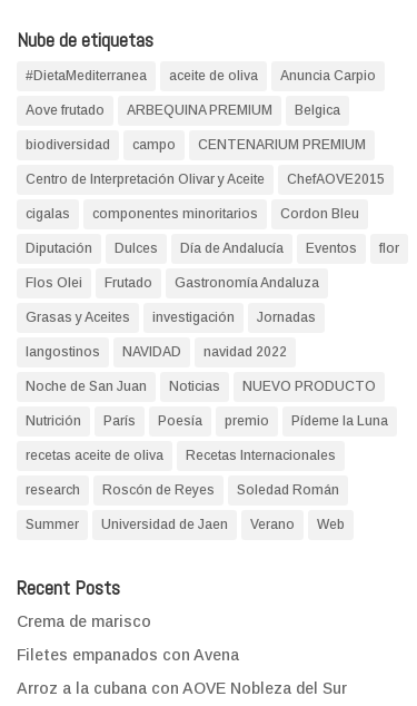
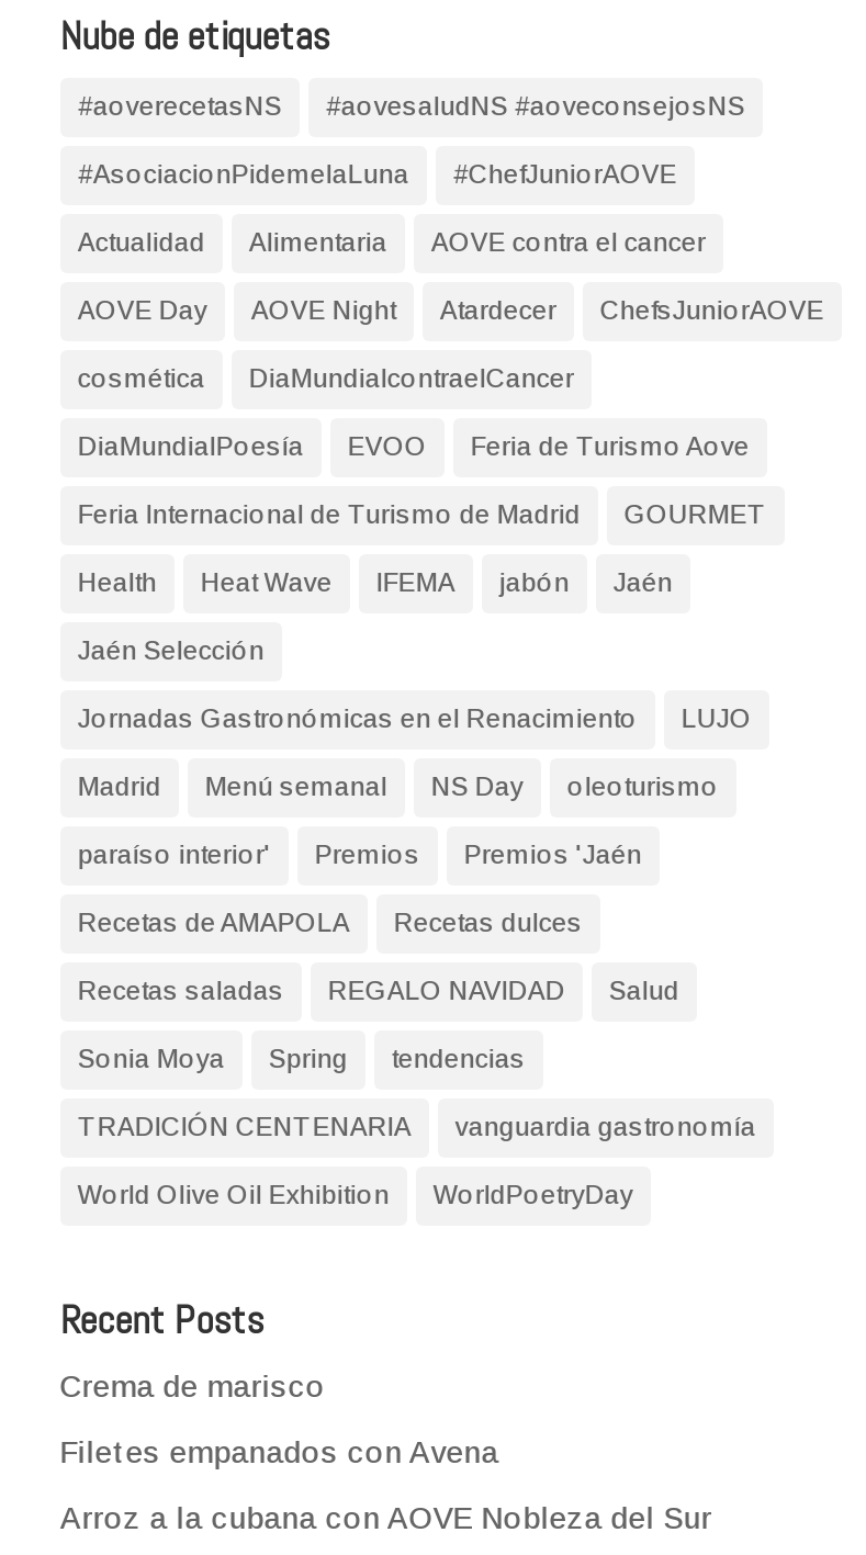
[25,67,399,532] #DietaMediterranea | aceite de oliva | Anuncia Carpio | Aove frutado | ARBEQUINA PREMIUM | Belgica | biodiversidad | campo | CENTENARIUM PREMIUM | Centro de Interpretación Olivar y Aceite | ChefAOVE2015 | cigalas | componentes minoritarios | Cordon Bleu | Diputación | Dulces | Día de Andalucía | Eventos | flor | Flos Olei | Frutado | Gastronomía Andaluza | Grasas y Aceites | investigación | Jornadas | langostinos | NAVIDAD | navidad 2022 | Noche de San Juan | Noticias | NUEVO PRODUCTO | Nutrición | París | Poesía | premio | Pídeme la Luna | recetas aceite de oliva | Recetas Internacionales | research | Roscón de Reyes | Soledad Román | Summer | Universidad de Jaen | Verano | Web -> [77,91,824,1211] #aoverecetasNS | #aovesaludNS #aoveconsejosNS | #AsociacionPidemelaLuna | #ChefJuniorAOVE | Actualidad | Alimentaria | AOVE contra el cancer | AOVE Day | AOVE Night | Atardecer | ChefsJuniorAOVE | cosmética | DiaMundialcontraelCancer | DiaMundialPoesía | EVOO | Feria de Turismo Aove | Feria Internacional de Turismo de Madrid | GOURMET | Health | Heat Wave | IFEMA | jabón | Jaén | Jaén Selección | Jornadas Gastronómicas en el Renacimiento | LUJO | Madrid | Menú semanal | NS Day | oleoturismo | paraíso interior' | Premios | Premios 'Jaén | Recetas de AMAPOLA | Recetas dulces | Recetas saladas | REGALO NAVIDAD | Salud | Sonia Moya | Spring | tendencias | TRADICIÓN CENTENARIA | vanguardia gastronomía | World Olive Oil Exhibition | WorldPoetryDay

